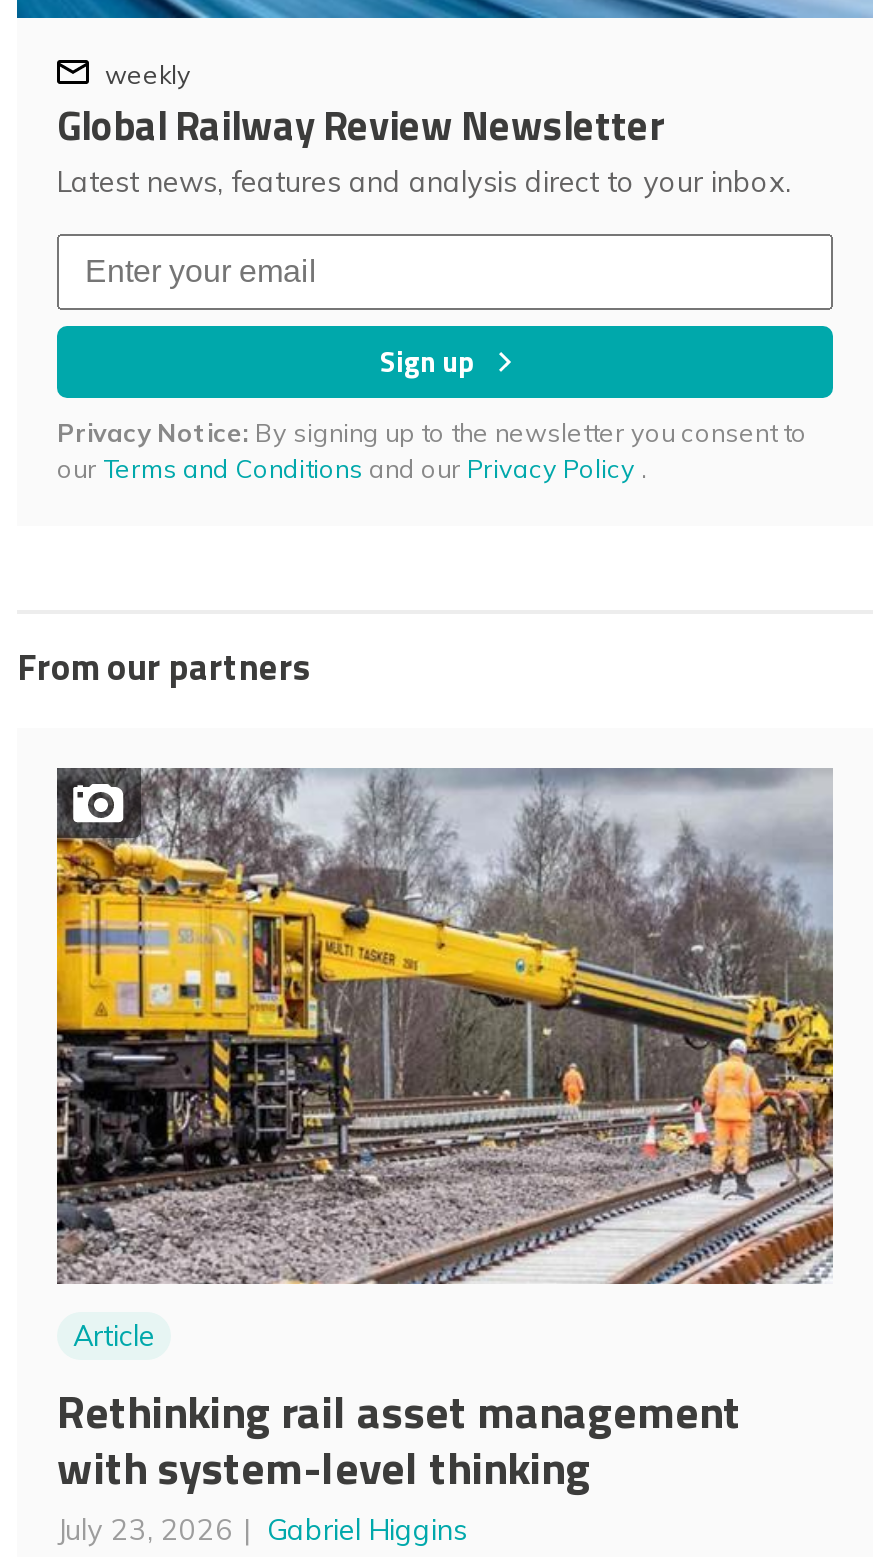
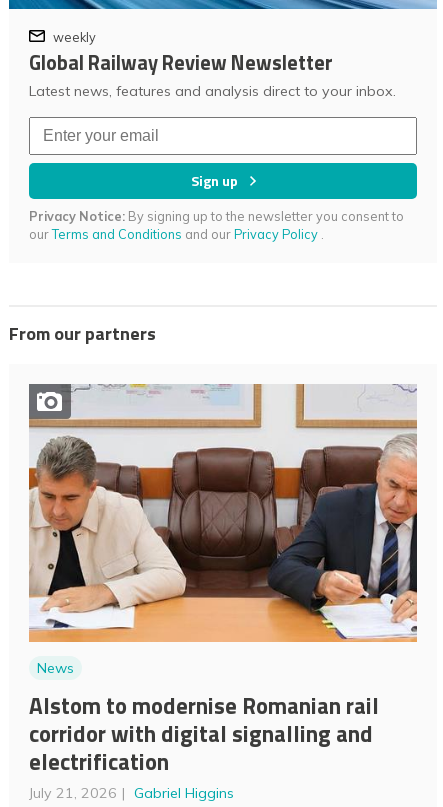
[55,768,835,1547] [image] | Article | Rethinking rail asset management | with system-level thinking | July 23, 2026 -> [28,384,418,802] [image] | News | Alstom to modernise Romanian rail | corridor with digital signalling and | electrification | July 21, 2026

